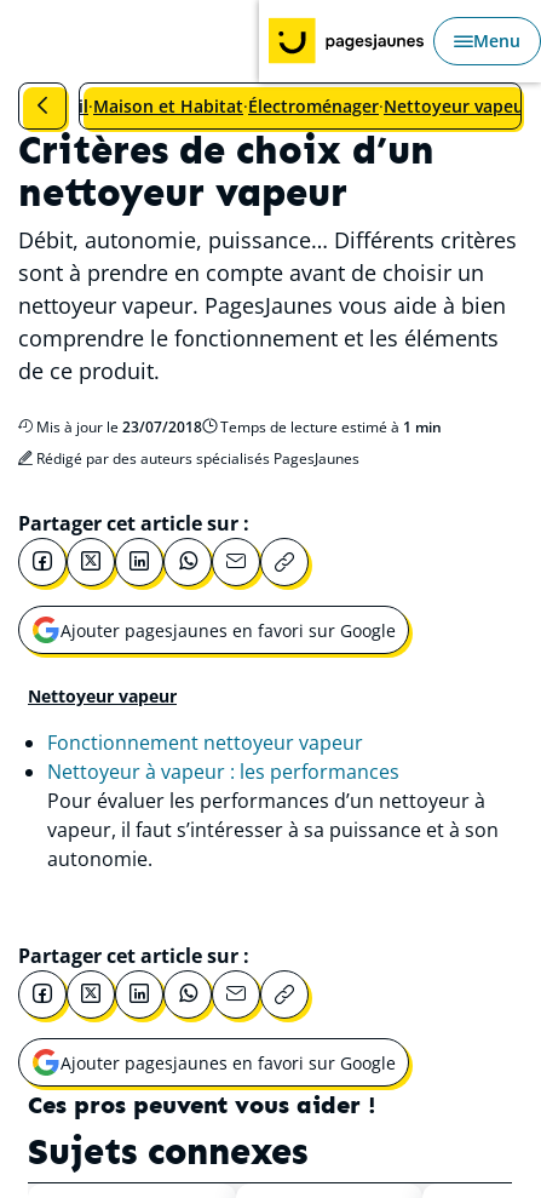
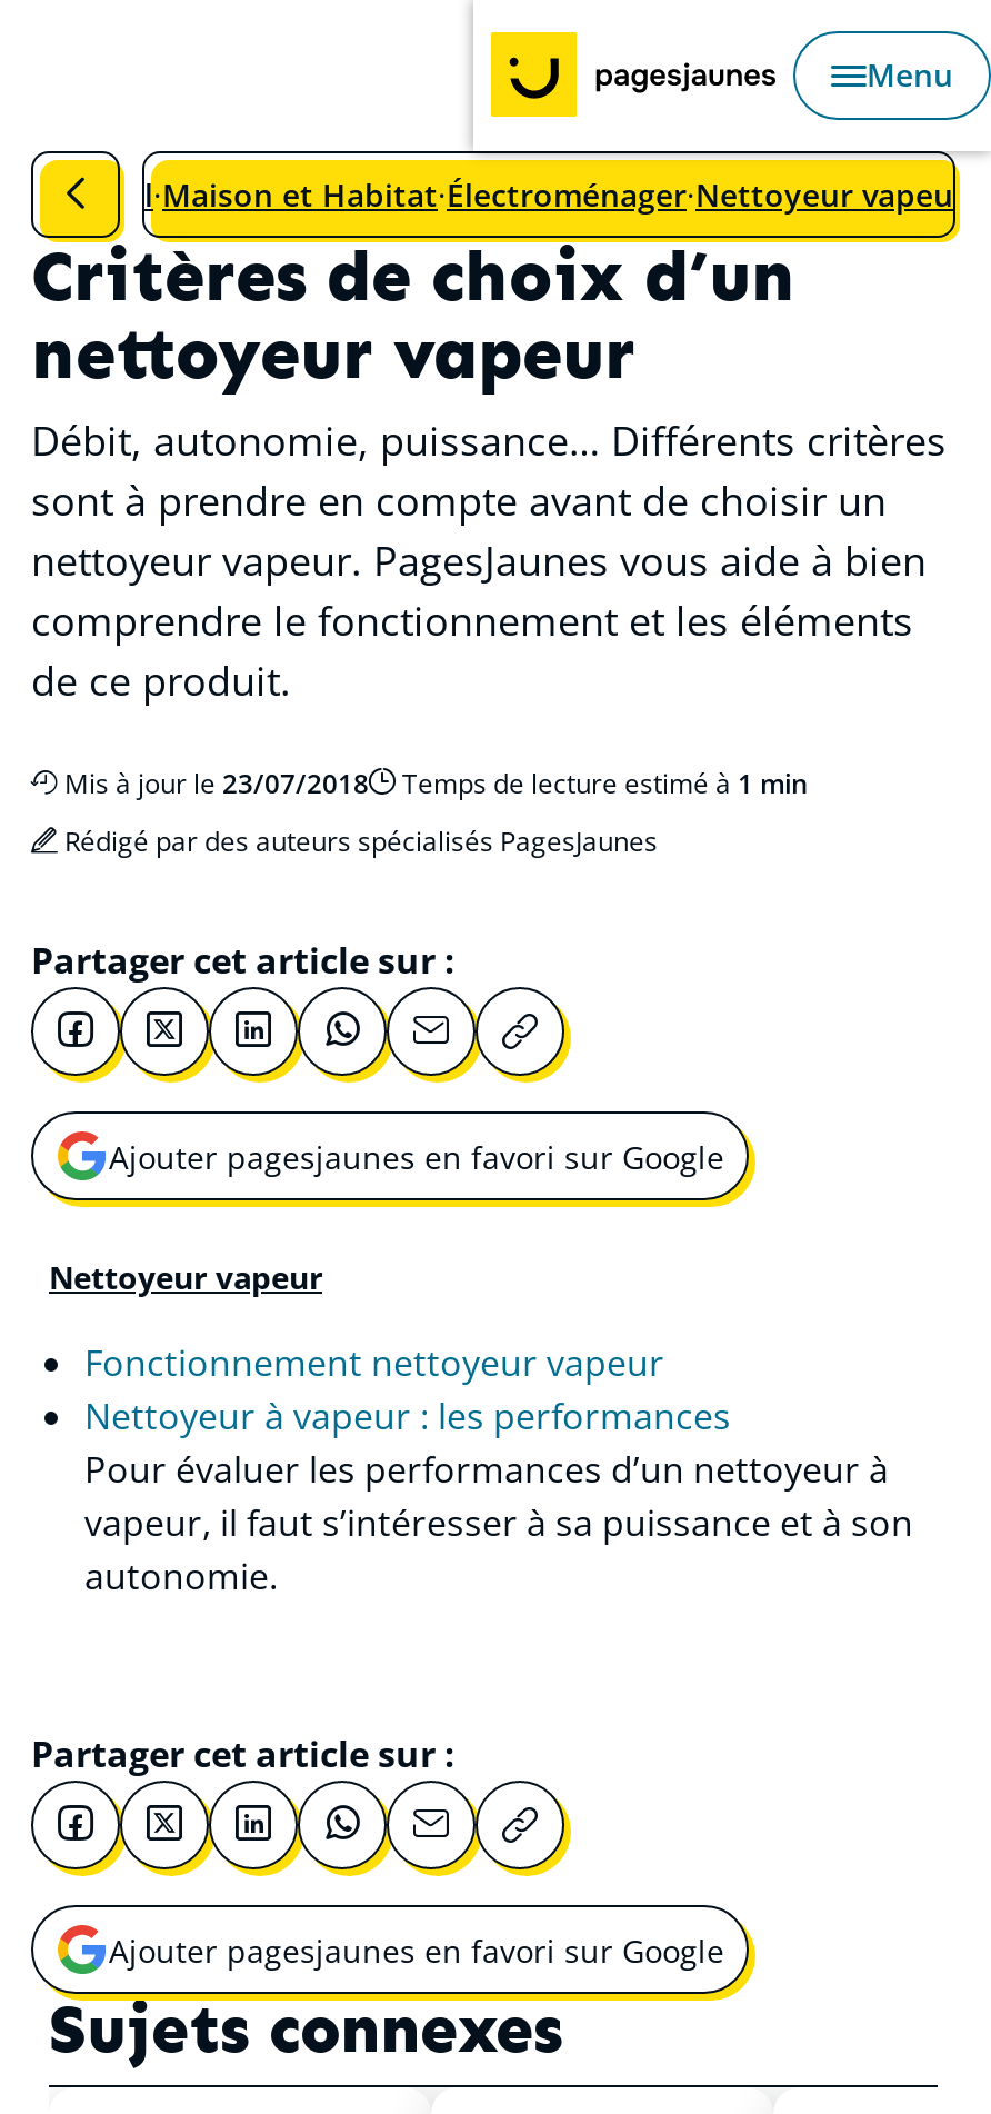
[28,1090,376,1119] Ces pros peuvent vous aider ! -> none

